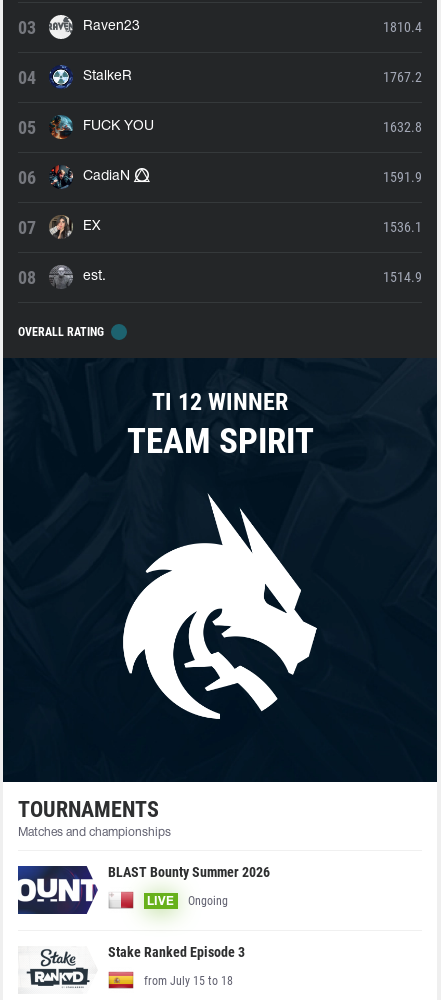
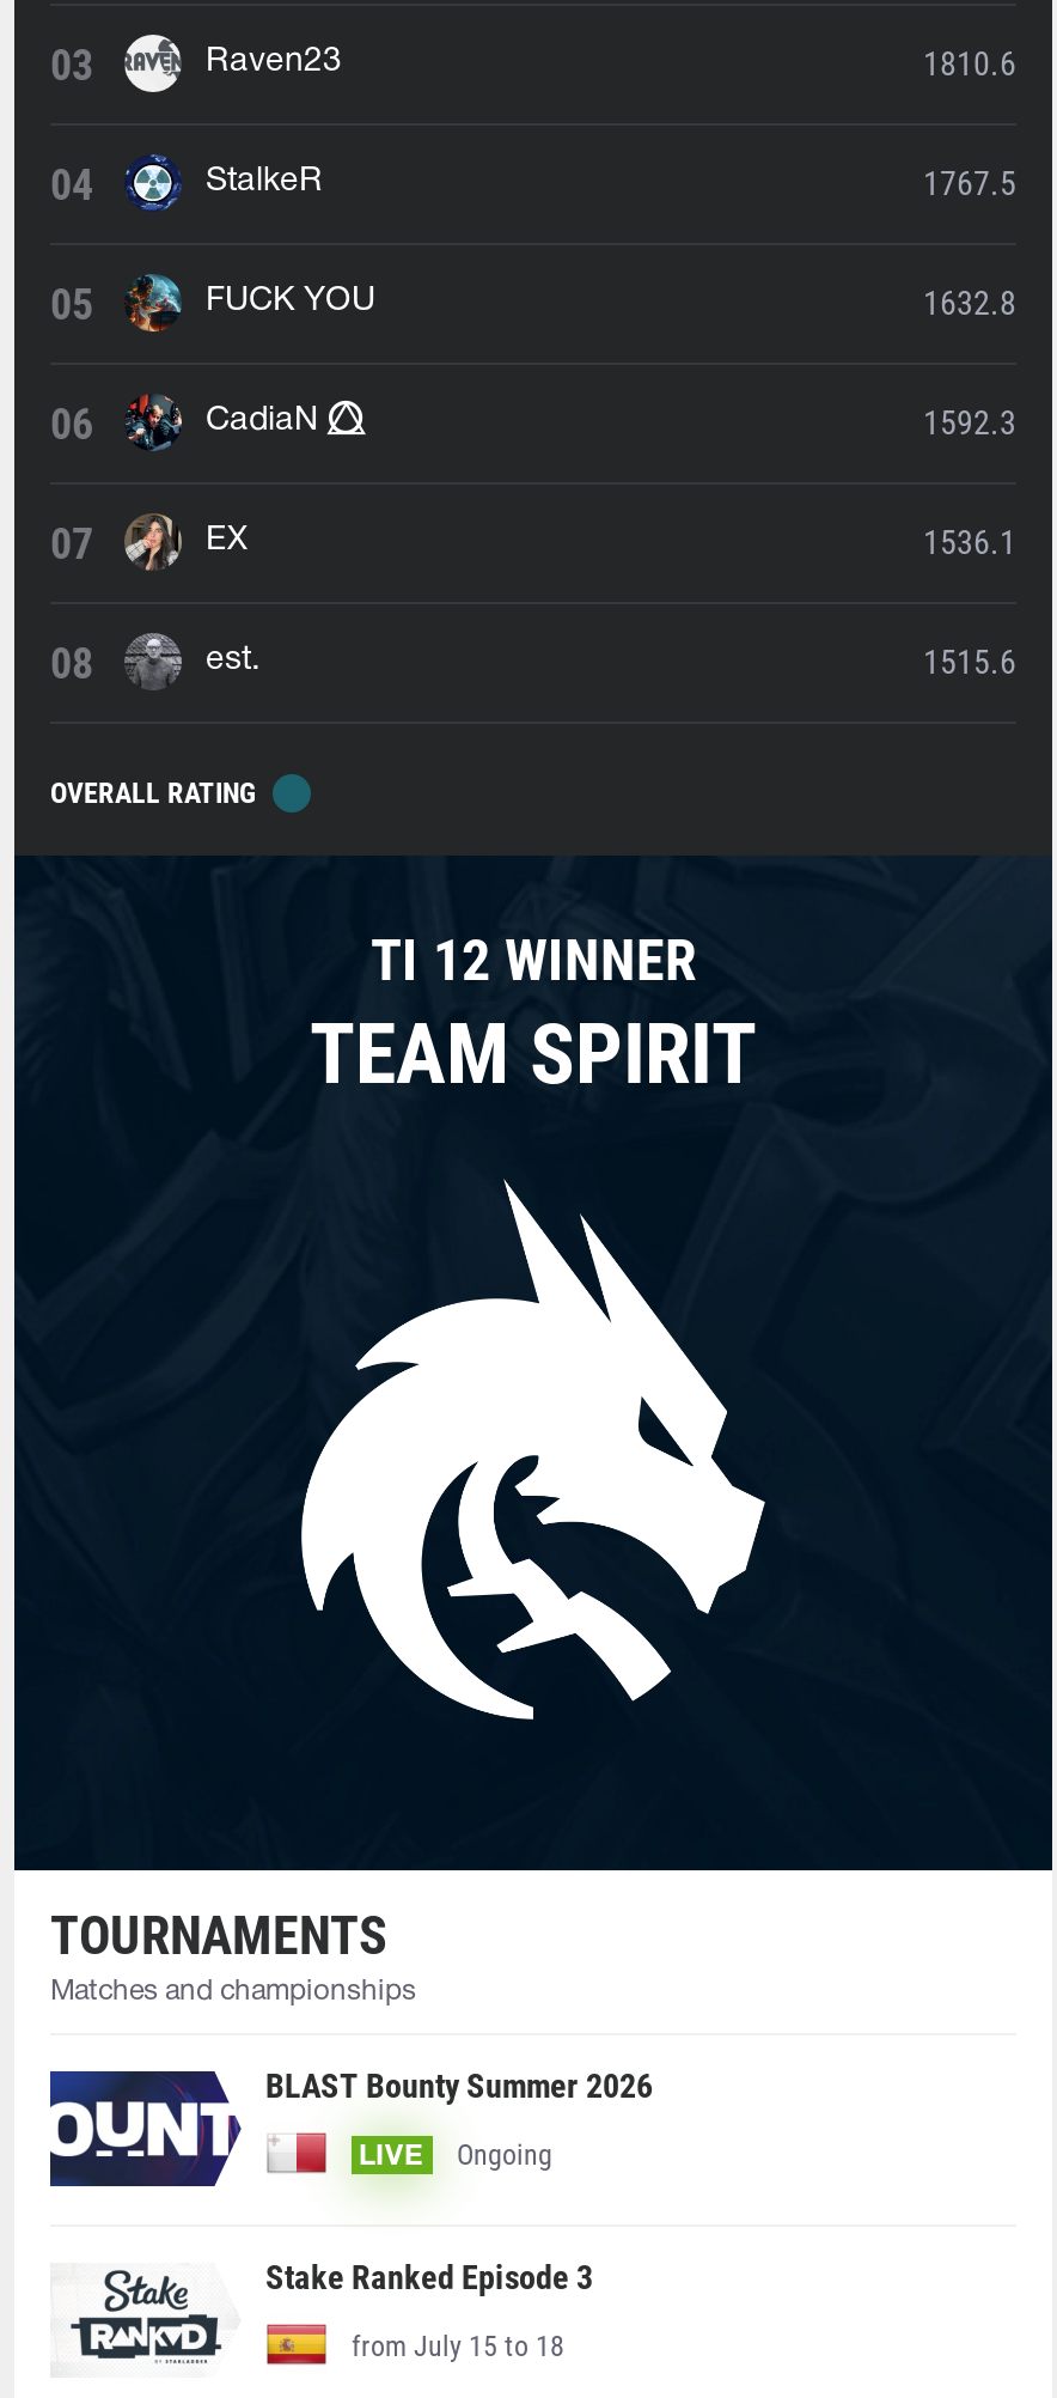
[383,19,422,35] 1810.4 -> [923,45,1016,83] 1810.6
[383,69,422,85] 1767.2 -> [923,164,1016,203] 1767.5
[383,169,422,185] 1591.9 -> [923,404,1016,442] 1592.3
[383,269,422,285] 1514.9 -> [923,643,1016,681] 1515.6

